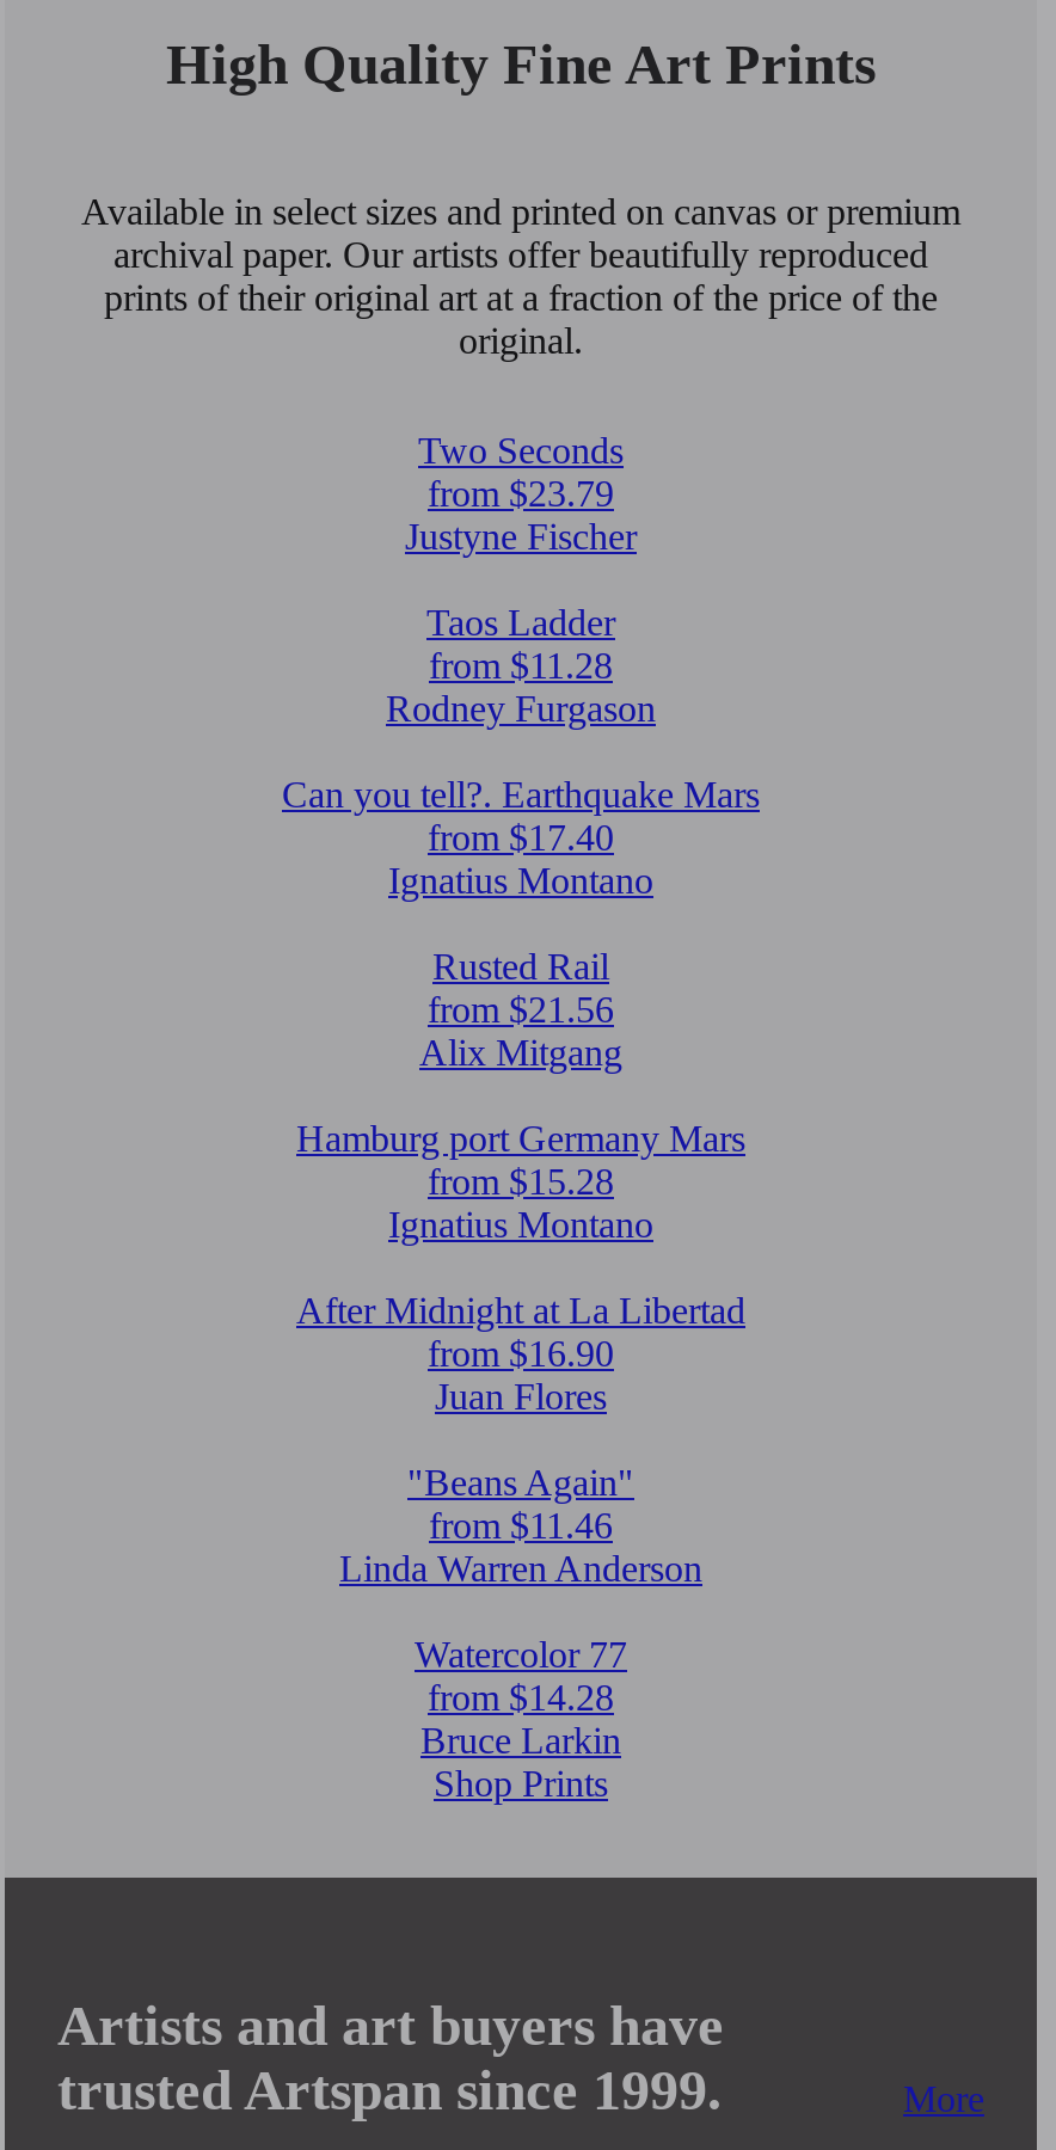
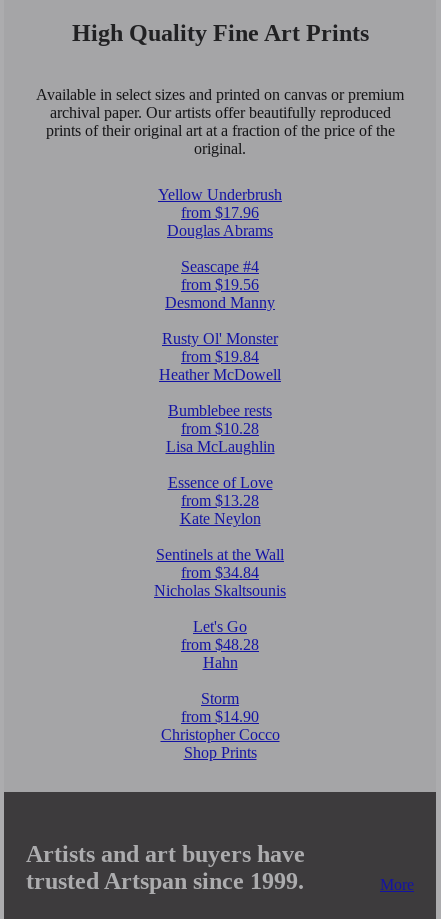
[405,429,637,555] Two Seconds | from $23.79 | Justyne Fischer -> [158,185,282,238] Yellow Underbrush | from $17.96 | Douglas Abrams
[386,601,656,727] Taos Ladder | from $11.28 | Rodney Furgason -> [165,257,275,310] Seascape #4 | from $19.56 | Desmond Manny
[282,773,760,899] Can you tell?. Earthquake Mars | from $17.40 | Ignatius Montano -> [159,329,281,382] Rusty Ol' Monster | from $19.84 | Heather McDowell
[419,945,622,1071] Rusted Rail | from $21.56 | Alix Mitgang -> [165,401,274,454] Bumblebee rests | from $10.28 | Lisa McLaughlin
[296,1117,745,1243] Hamburg port Germany Mars | from $15.28 | Ignatius Montano -> [167,473,272,526] Essence of Love | from $13.28 | Kate Neylon
[296,1289,745,1415] After Midnight at La Libertad | from $16.90 | Juan Flores -> [154,545,286,598] Sentinels at the Wall | from $34.84 | Nicholas Skaltsounis
[339,1461,702,1587] "Beans Again" | from $11.46 | Linda Warren Anderson -> [181,617,259,670] Let's Go | from $48.28 | Hahn
[415,1633,627,1759] Watercolor 77 | from $14.28 | Bruce Larkin -> [160,689,279,742] Storm | from $14.90 | Christopher Cocco

